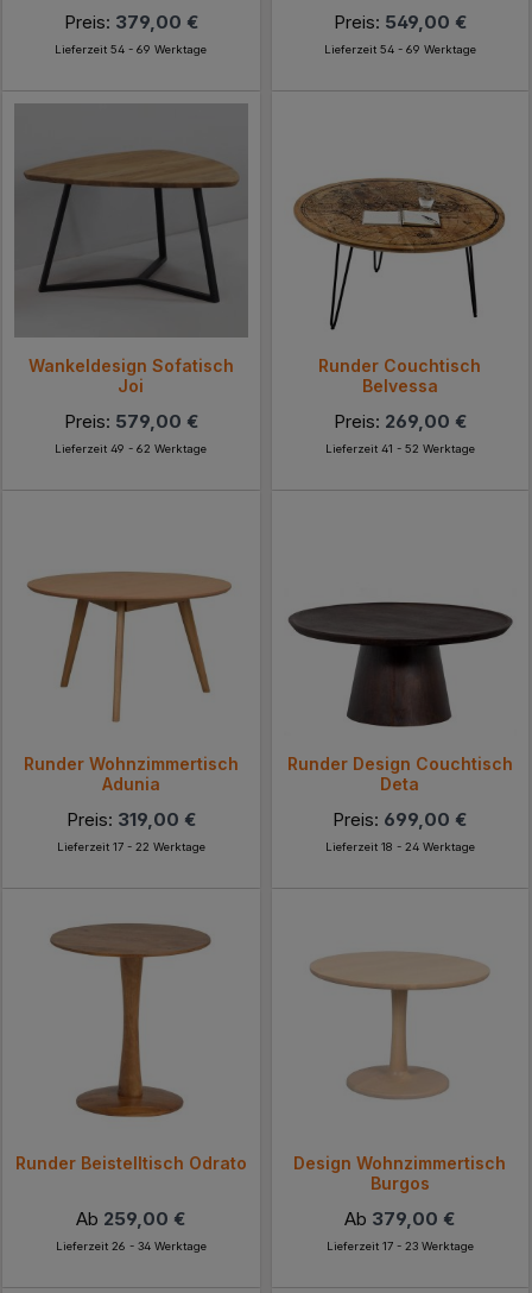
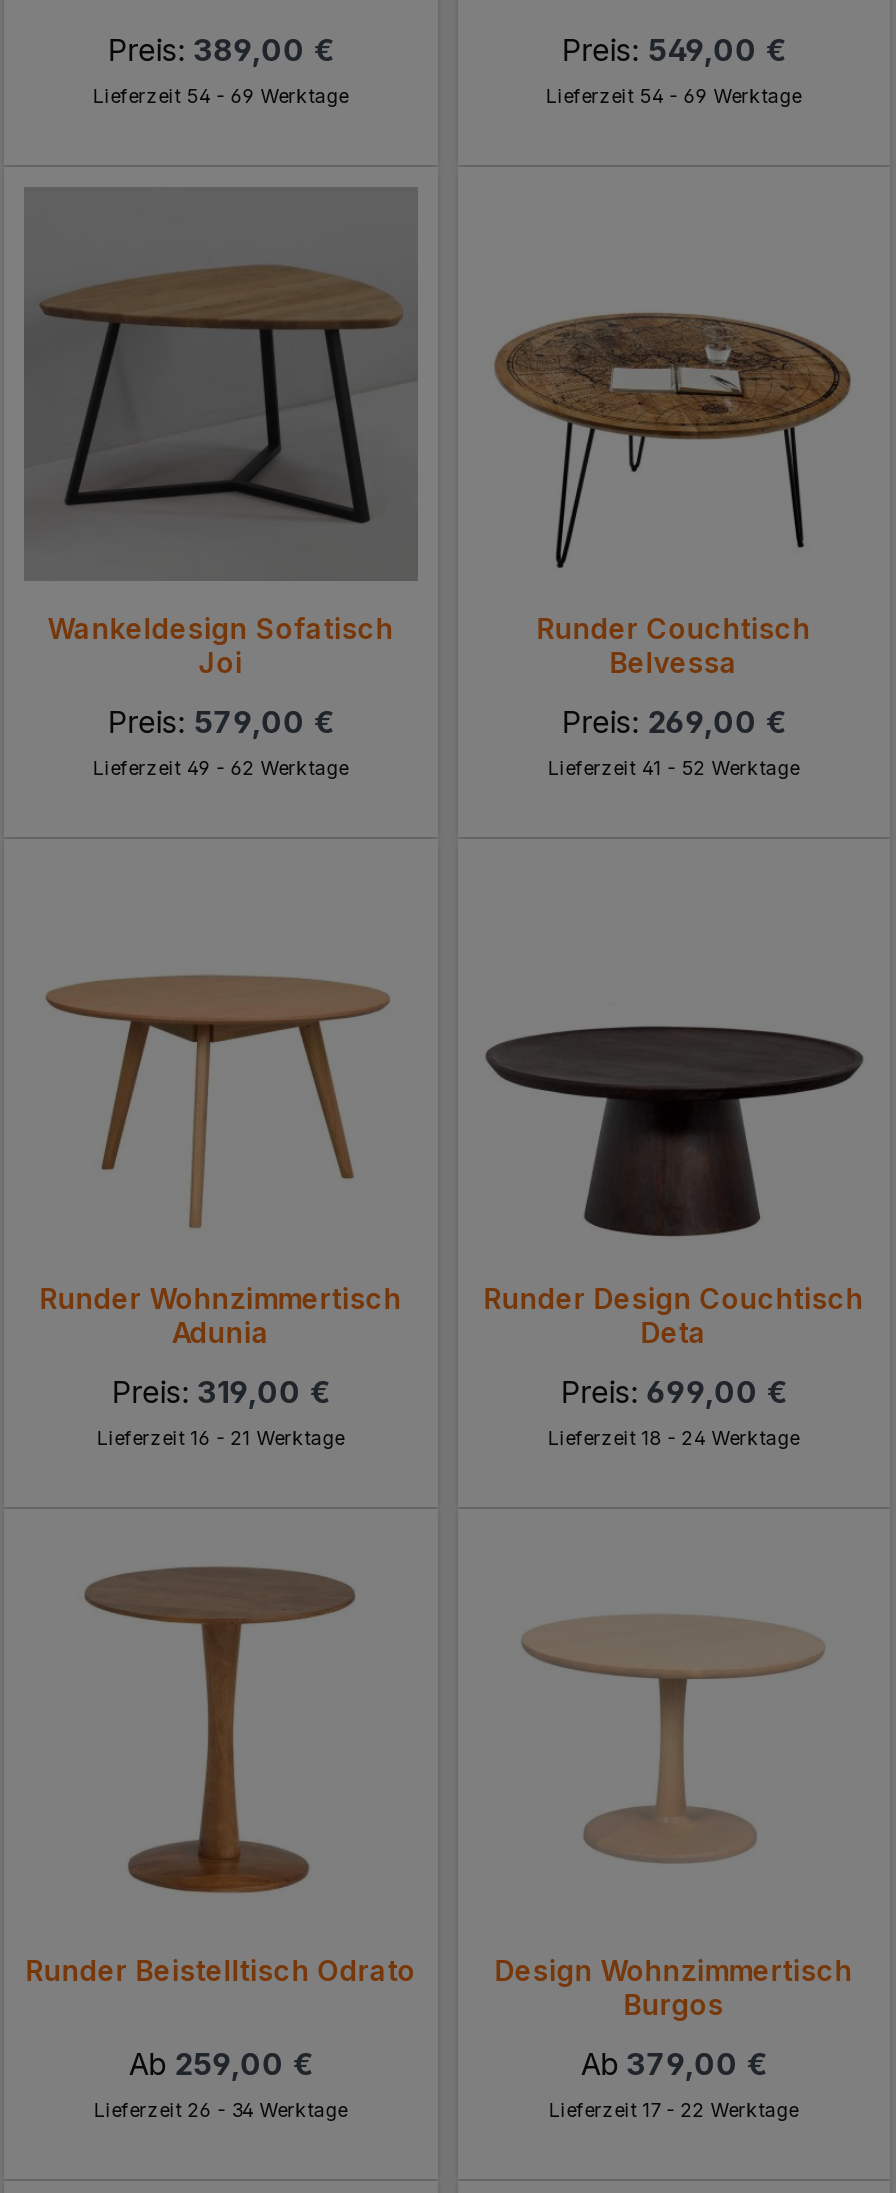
[64,11,198,34] Preis: 379,00 € -> [108,32,334,70] Preis: 389,00 €
moved [57,841,205,854] -> [548,2099,798,2121]: Lieferzeit 17 - 22 Werktage
none -> [96,1428,344,1450] Lieferzeit 16 - 21 Werktage
[326,1239,474,1252] Lieferzeit 17 - 23 Werktage -> none

